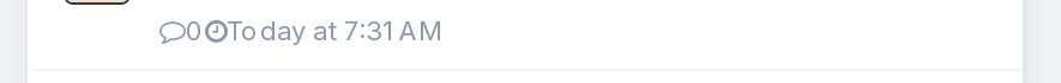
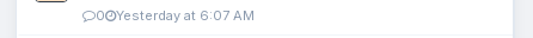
[227,14,442,47] Today at 7:31 AM -> [116,7,255,24] Yesterday at 6:07 AM

